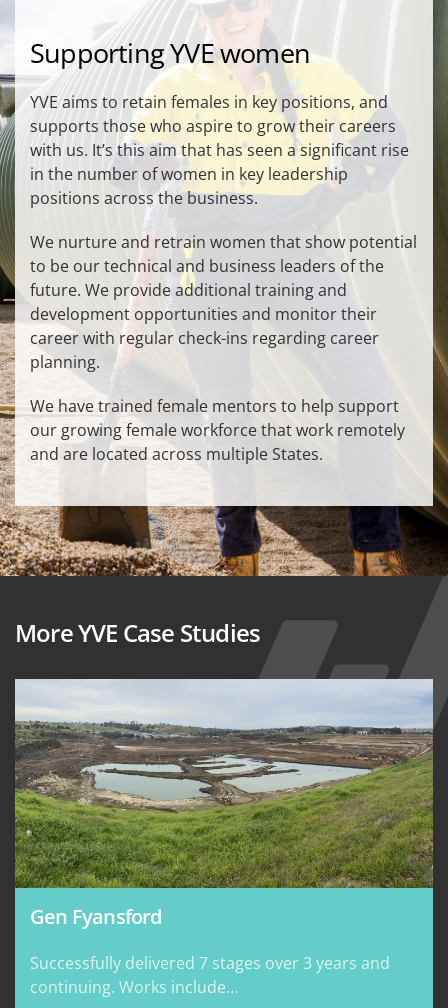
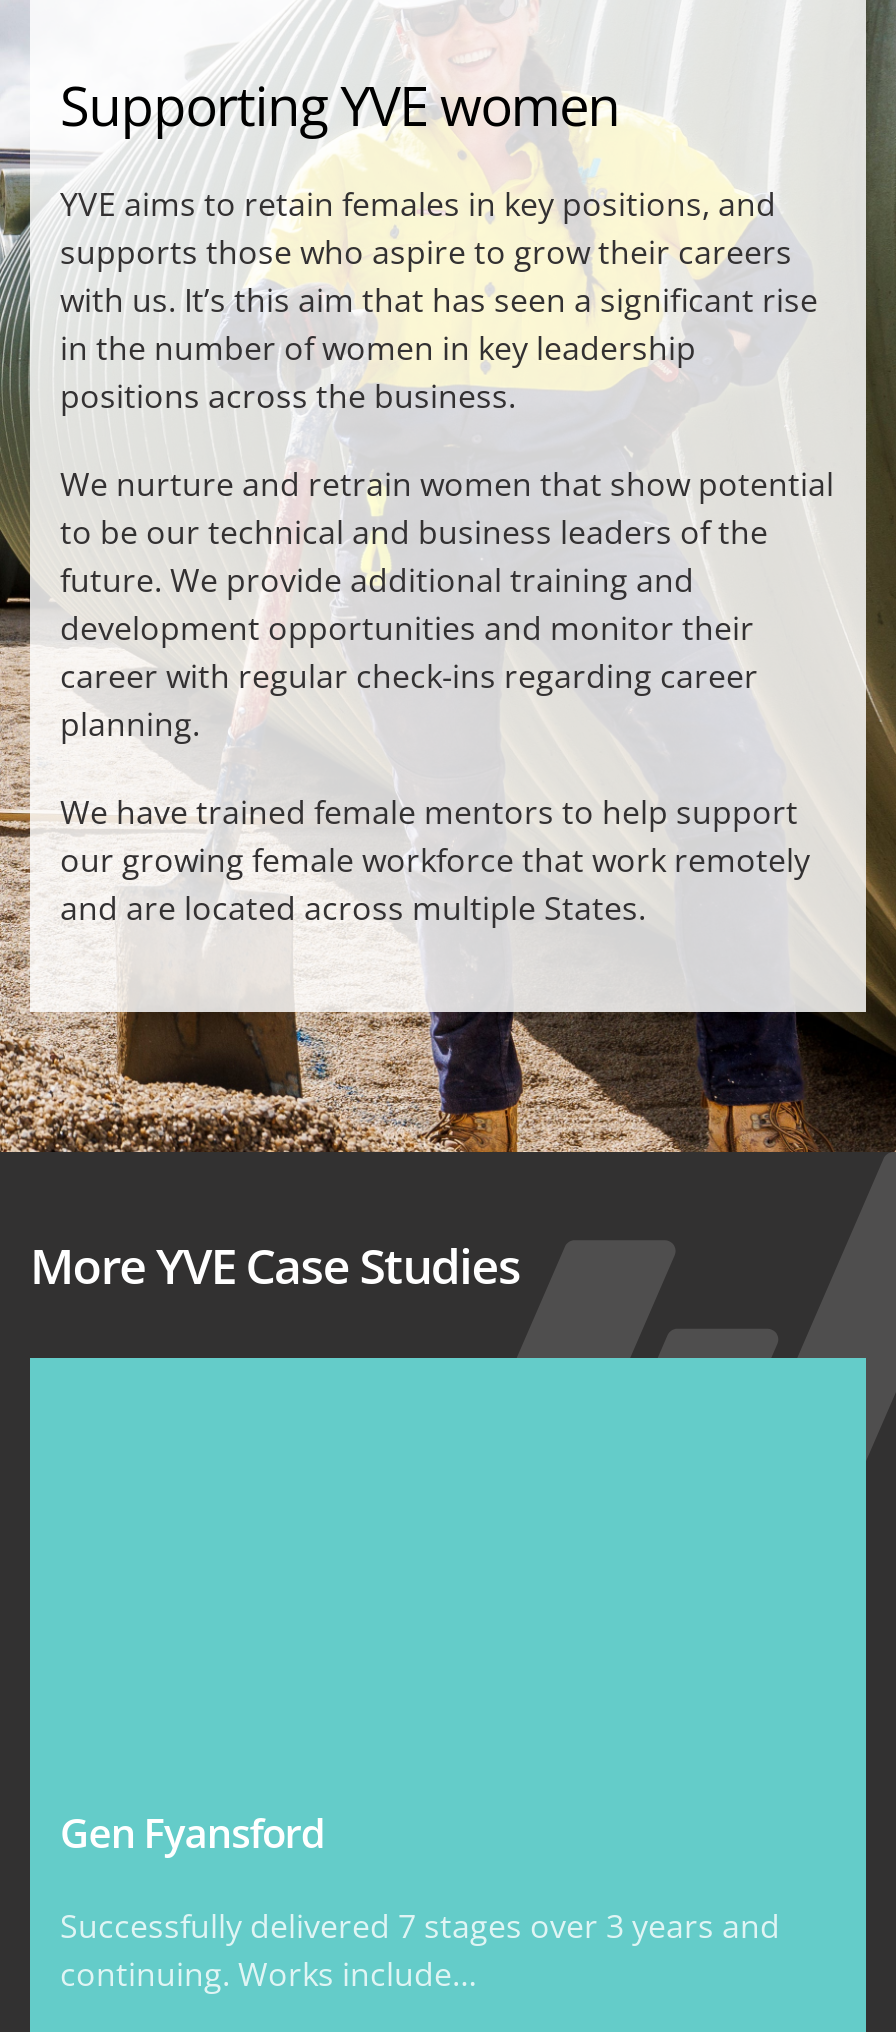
[14,678,434,889] [image] -> none

